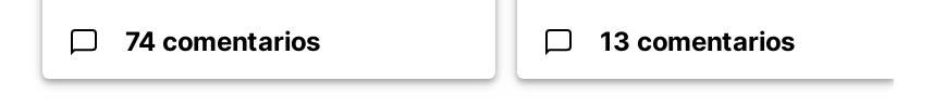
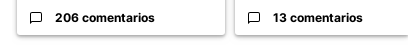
[125,25,321,58] 74 comentarios -> [55,10,155,25] 206 comentarios

